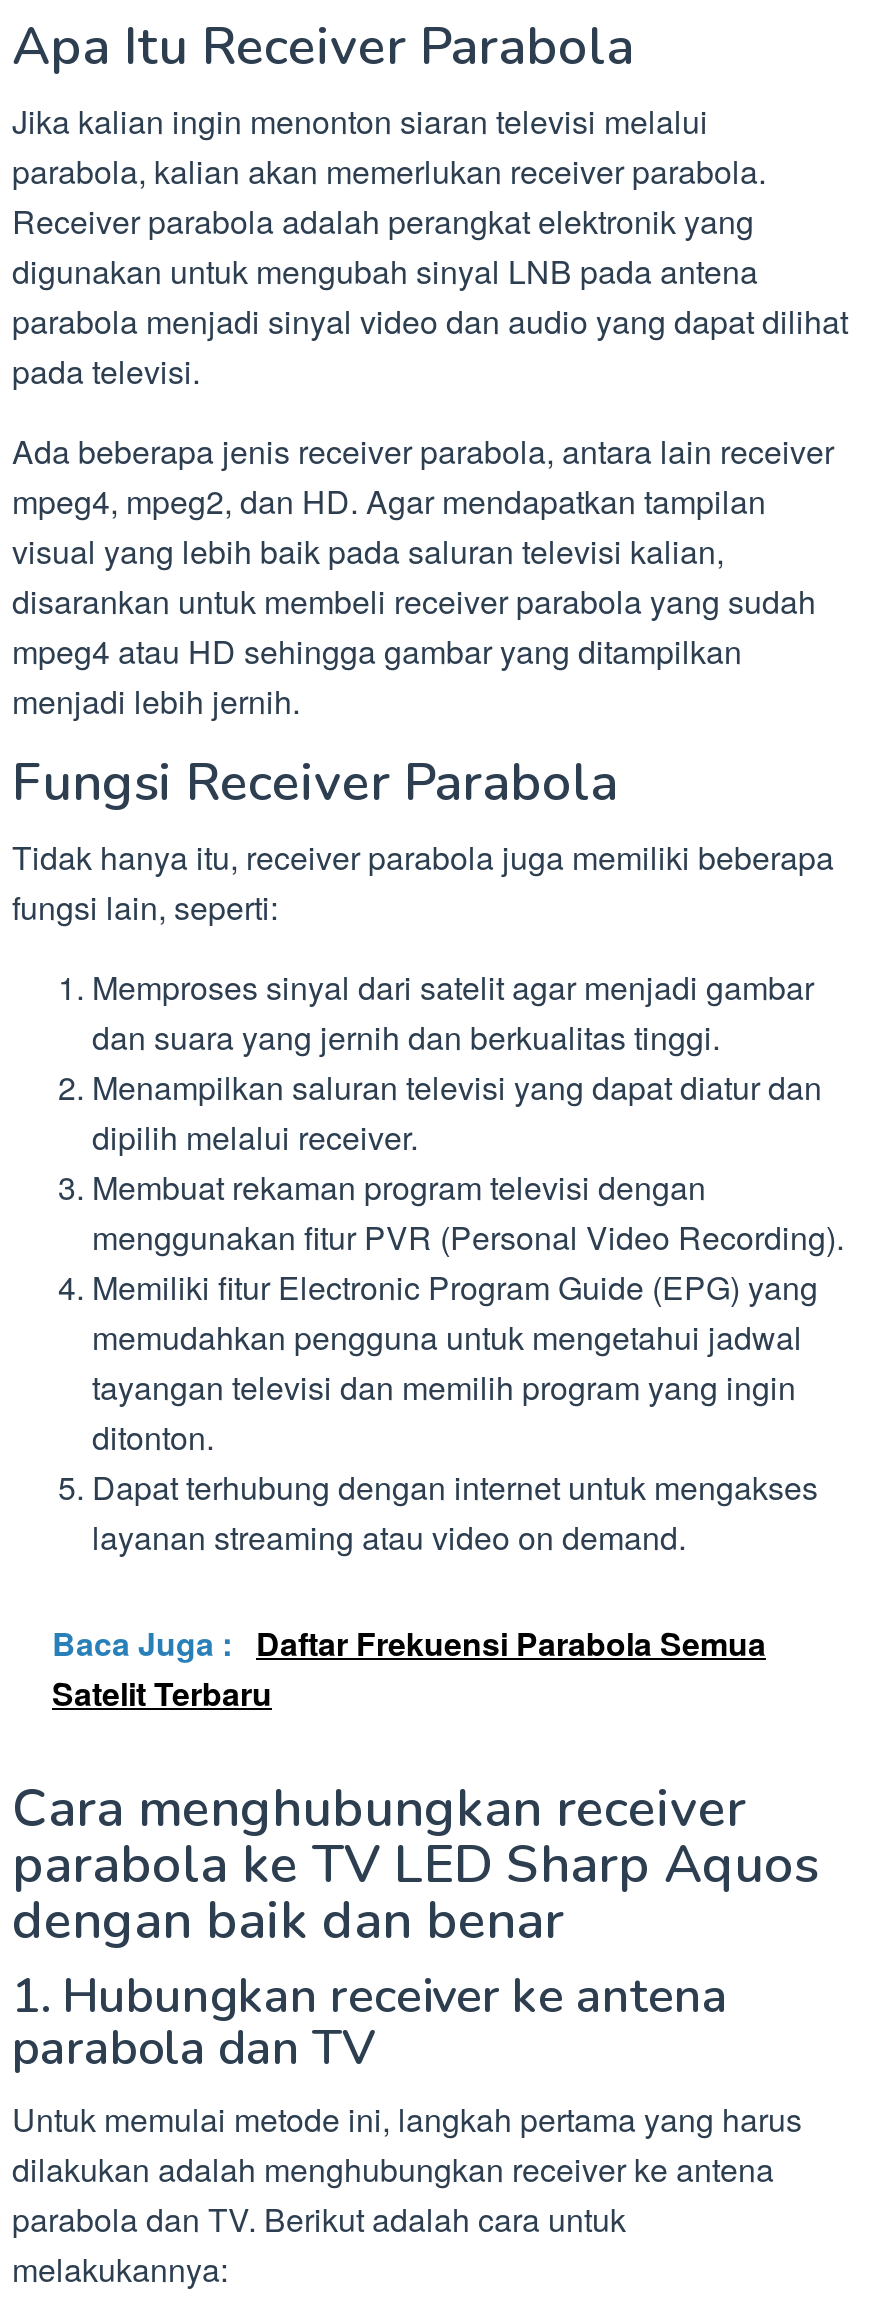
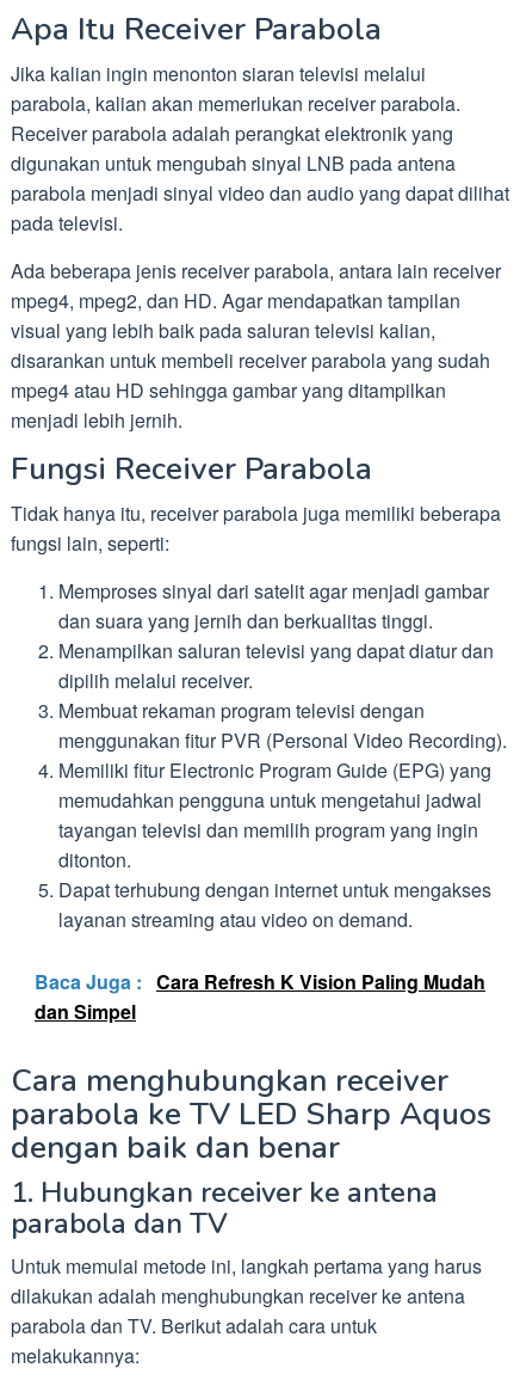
[52,1619,766,1715] Baca Juga : Daftar Frekuensi Parabola Semua | Satelit Terbaru -> [35,968,485,1026] Baca Juga : Cara Refresh K Vision Paling Mudah | dan Simpel

